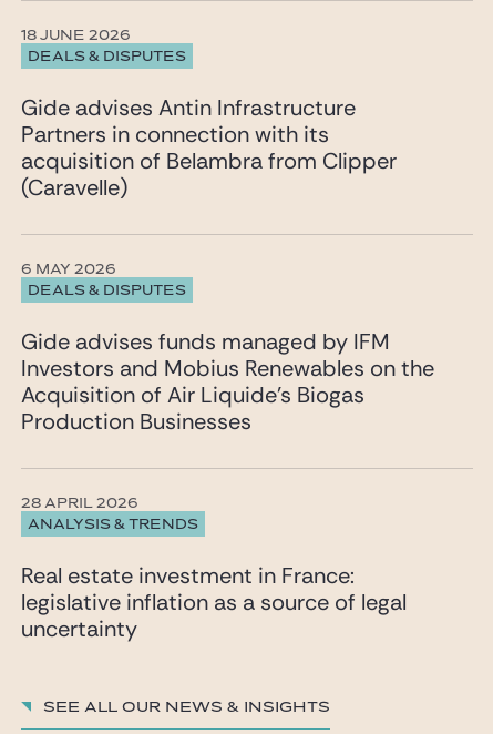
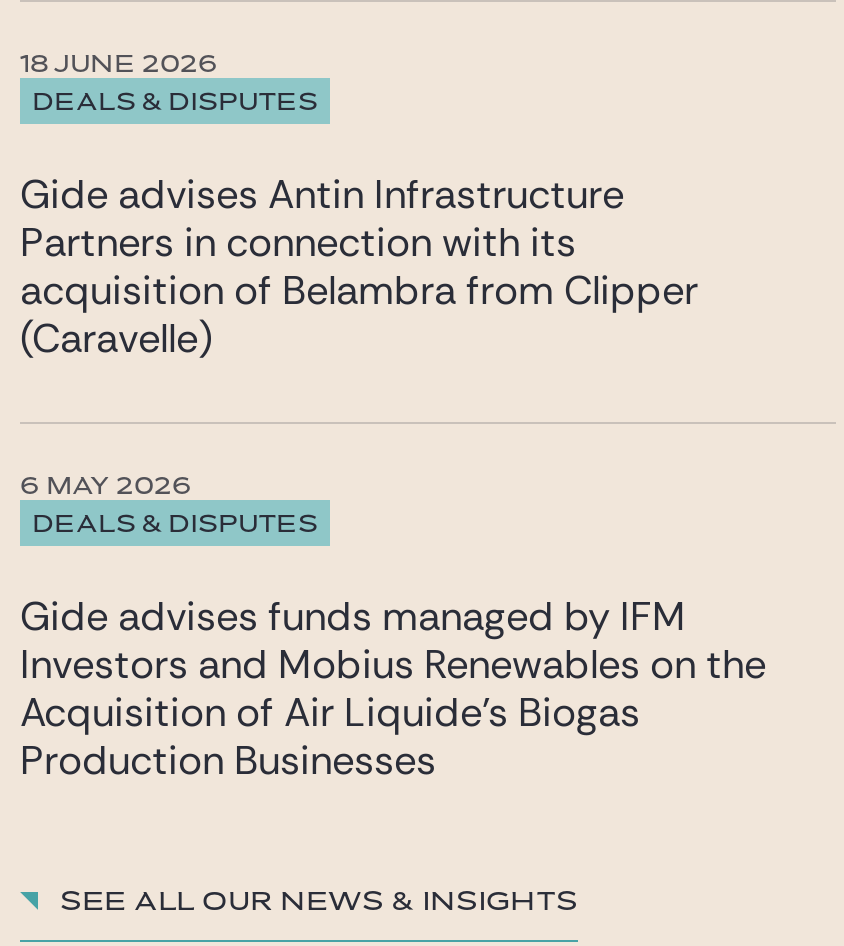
[21,497,407,643] 28 APRIL 2026 | Real estate investment in France: | legislative inflation as a source of legal | uncertainty -> none
[28,517,198,532] ANALYSIS & TRENDS -> none

